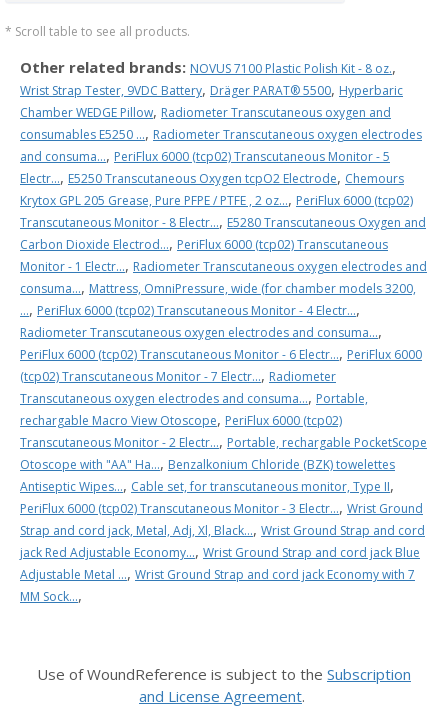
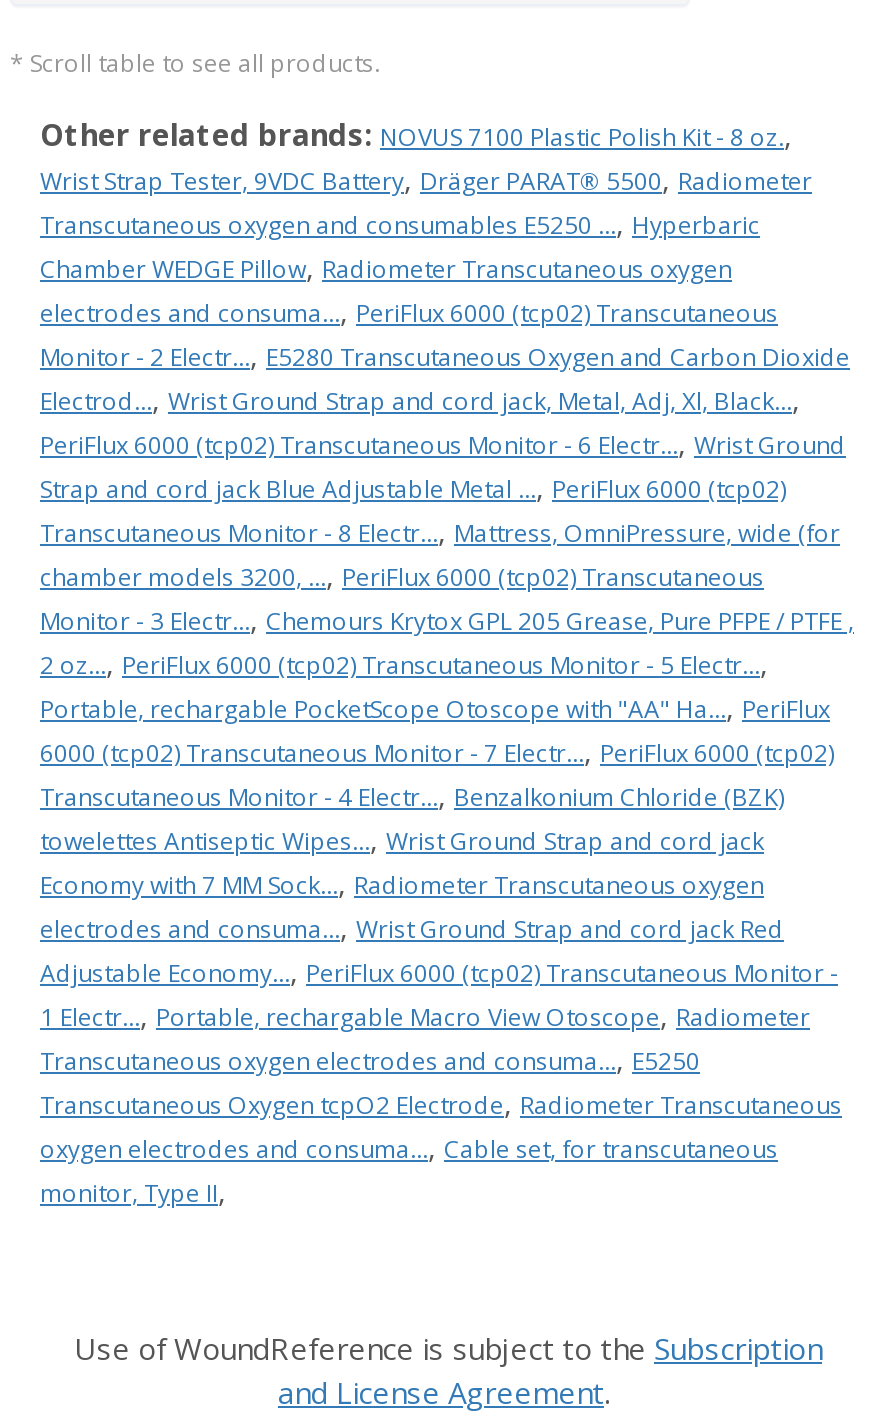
[20,79,427,605] Wrist Strap Tester, 9VDC Battery, Dräger PARAT® 5500, Hyperbaric | Chamber WEDGE Pillow, Radiometer Transcutaneous oxygen and | consumables E5250 ..., Radiometer Transcutaneous oxygen electrodes | and consuma..., PeriFlux 6000 (tcp02) Transcutaneous Monitor - 5 | Electr..., E5250 Transcutaneous Oxygen tcpO2 Electrode, Chemours | Krytox GPL 205 Grease, Pure PFPE / PTFE , 2 oz..., PeriFlux 6000 (tcp02) | Transcutaneous Monitor - 8 Electr..., E5280 Transcutaneous Oxygen and | Carbon Dioxide Electrod..., PeriFlux 6000 (tcp02) Transcutaneous | Monitor - 1 Electr..., Radiometer Transcutaneous oxygen electrodes and | consuma..., Mattress, OmniPressure, wide (for chamber models 3200, | ..., PeriFlux 6000 (tcp02) Transcutaneous Monitor - 4 Electr..., | Radiometer Transcutaneous oxygen electrodes and consuma..., | PeriFlux 6000 (tcp02) Transcutaneous Monitor - 6 Electr..., PeriFlux 6000 | (tcp02) Transcutaneous Monitor - 7 Electr..., Radiometer | Transcutaneous oxygen electrodes and consuma..., Portable, | rechargable Macro View Otoscope, PeriFlux 6000 (tcp02) | Transcutaneous Monitor - 2 Electr..., Portable, rechargable PocketScope | Otoscope with "AA" Ha..., Benzalkonium Chloride (BZK) towelettes | Antiseptic Wipes..., Cable set, for transcutaneous monitor, Type II, | PeriFlux 6000 (tcp02) Transcutaneous Monitor - 3 Electr..., Wrist Ground | Strap and cord jack, Metal, Adj, Xl, Black..., Wrist Ground Strap and cord | jack Red Adjustable Economy..., Wrist Ground Strap and cord jack Blue | Adjustable Metal ..., Wrist Ground Strap and cord jack Economy with 7 | MM Sock..., -> [40,158,854,1210] Wrist Strap Tester, 9VDC Battery, Dräger PARAT® 5500, Radiometer | Transcutaneous oxygen and consumables E5250 ..., Hyperbaric | Chamber WEDGE Pillow, Radiometer Transcutaneous oxygen | electrodes and consuma..., PeriFlux 6000 (tcp02) Transcutaneous | Monitor - 2 Electr..., E5280 Transcutaneous Oxygen and Carbon Dioxide | Electrod..., Wrist Ground Strap and cord jack, Metal, Adj, Xl, Black..., | PeriFlux 6000 (tcp02) Transcutaneous Monitor - 6 Electr..., Wrist Ground | Strap and cord jack Blue Adjustable Metal ..., PeriFlux 6000 (tcp02) | Transcutaneous Monitor - 8 Electr..., Mattress, OmniPressure, wide (for | chamber models 3200, ..., PeriFlux 6000 (tcp02) Transcutaneous | Monitor - 3 Electr..., Chemours Krytox GPL 205 Grease, Pure PFPE / PTFE , | 2 oz..., PeriFlux 6000 (tcp02) Transcutaneous Monitor - 5 Electr..., | Portable, rechargable PocketScope Otoscope with "AA" Ha..., PeriFlux | 6000 (tcp02) Transcutaneous Monitor - 7 Electr..., PeriFlux 6000 (tcp02) | Transcutaneous Monitor - 4 Electr..., Benzalkonium Chloride (BZK) | towelettes Antiseptic Wipes..., Wrist Ground Strap and cord jack | Economy with 7 MM Sock..., Radiometer Transcutaneous oxygen | electrodes and consuma..., Wrist Ground Strap and cord jack Red | Adjustable Economy..., PeriFlux 6000 (tcp02) Transcutaneous Monitor - | 1 Electr..., Portable, rechargable Macro View Otoscope, Radiometer | Transcutaneous oxygen electrodes and consuma..., E5250 | Transcutaneous Oxygen tcpO2 Electrode, Radiometer Transcutaneous | oxygen electrodes and consuma..., Cable set, for transcutaneous | monitor, Type II,

